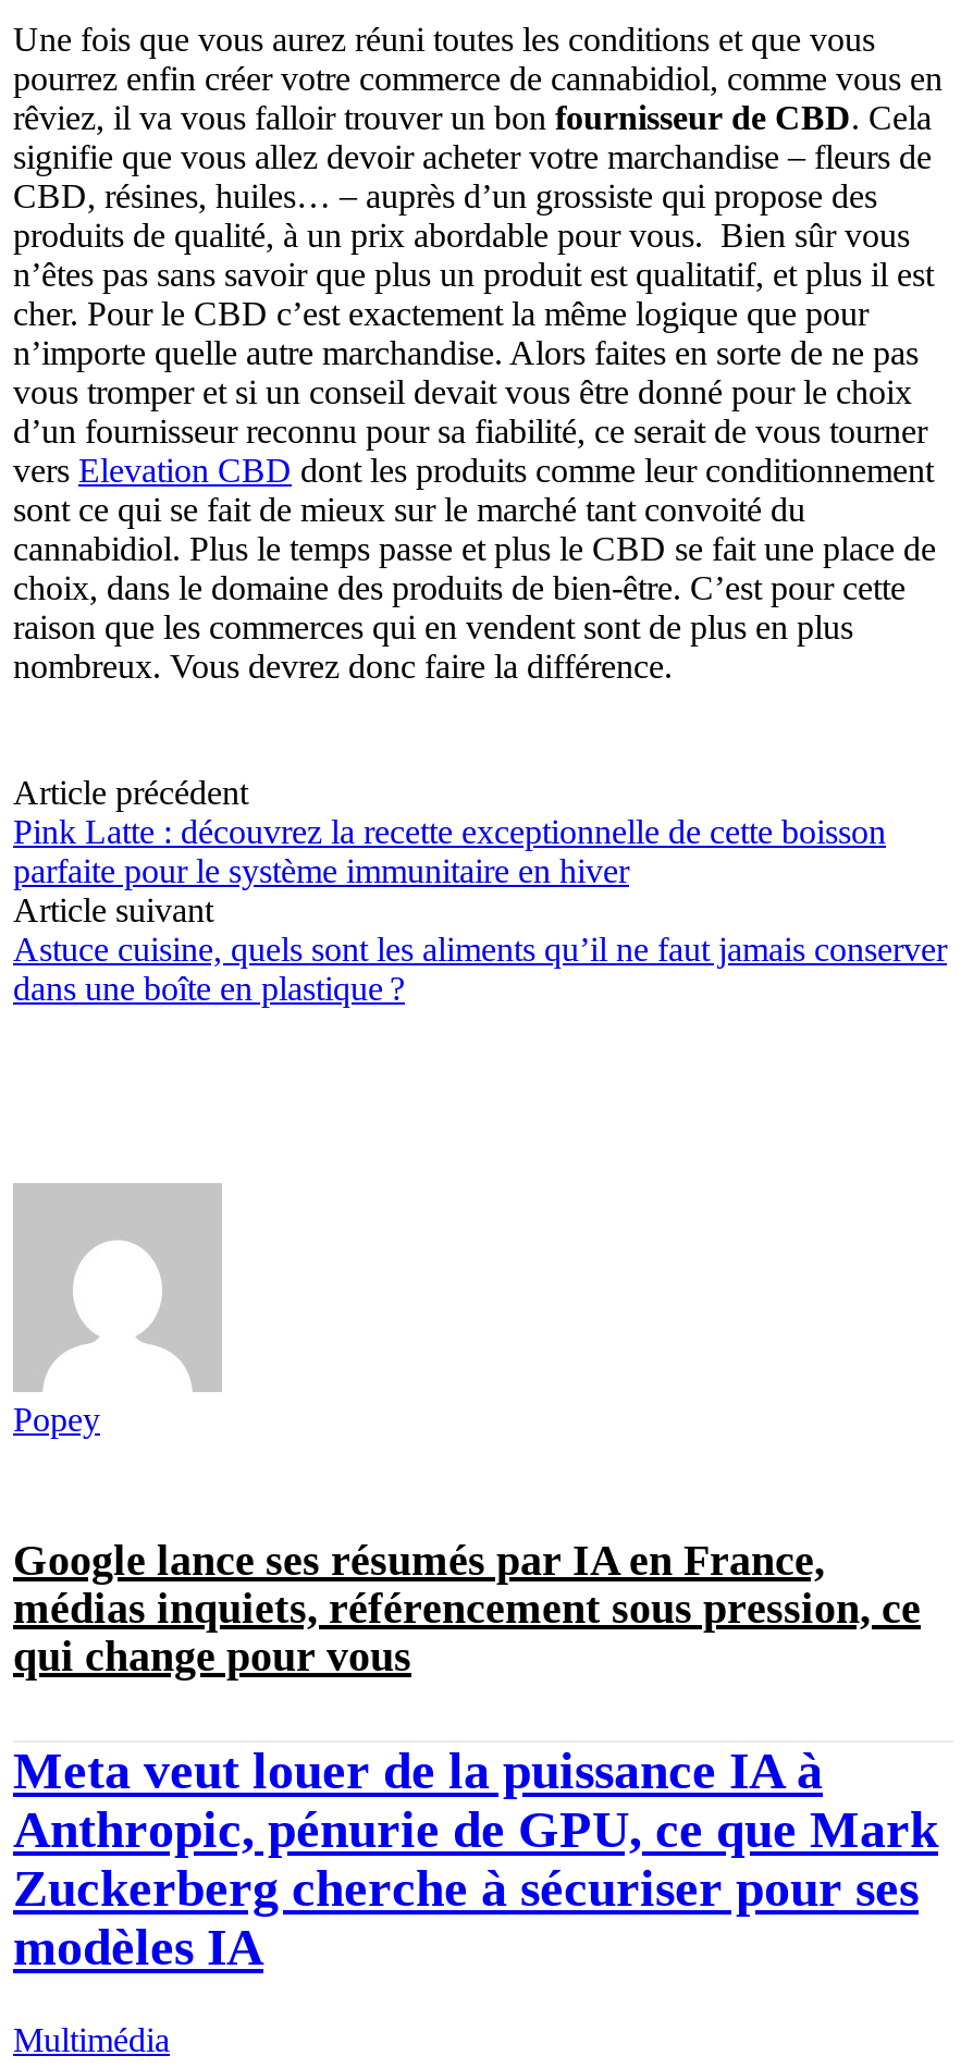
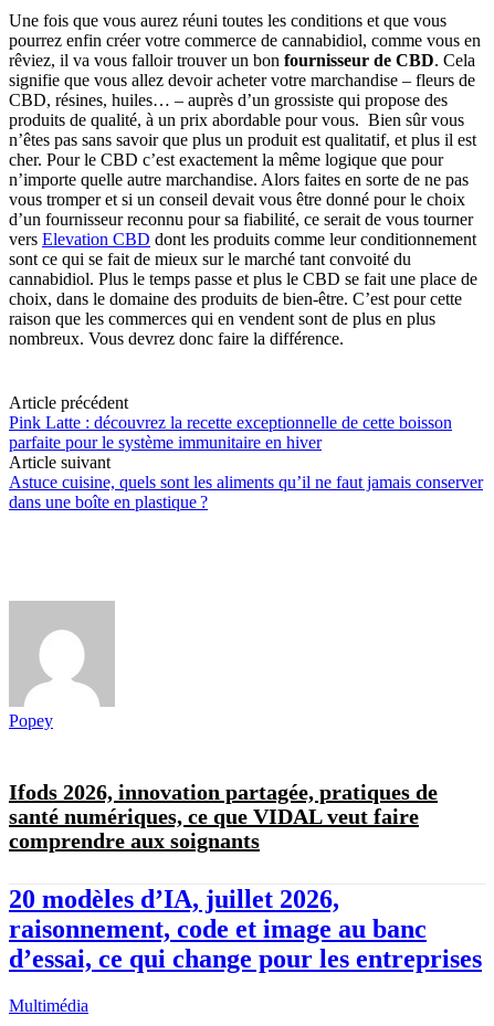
[13,1536,921,1679] Google lance ses résumés par IA en France, | médias inquiets, référencement sous pression, ce | qui change pour vous -> [9,780,438,852] Ifods 2026, innovation partagée, pratiques de | santé numériques, ce que VIDAL veut faire | comprendre aux soignants
[13,1742,938,1975] Meta veut louer de la puissance IA à | Anthropic, pénurie de GPU, ce que Mark | Zuckerberg cherche à sécuriser pour ses | modèles IA -> [9,885,482,973] 20 modèles d’IA, juillet 2026, | raisonnement, code et image au banc | d’essai, ce qui change pour les entreprises

